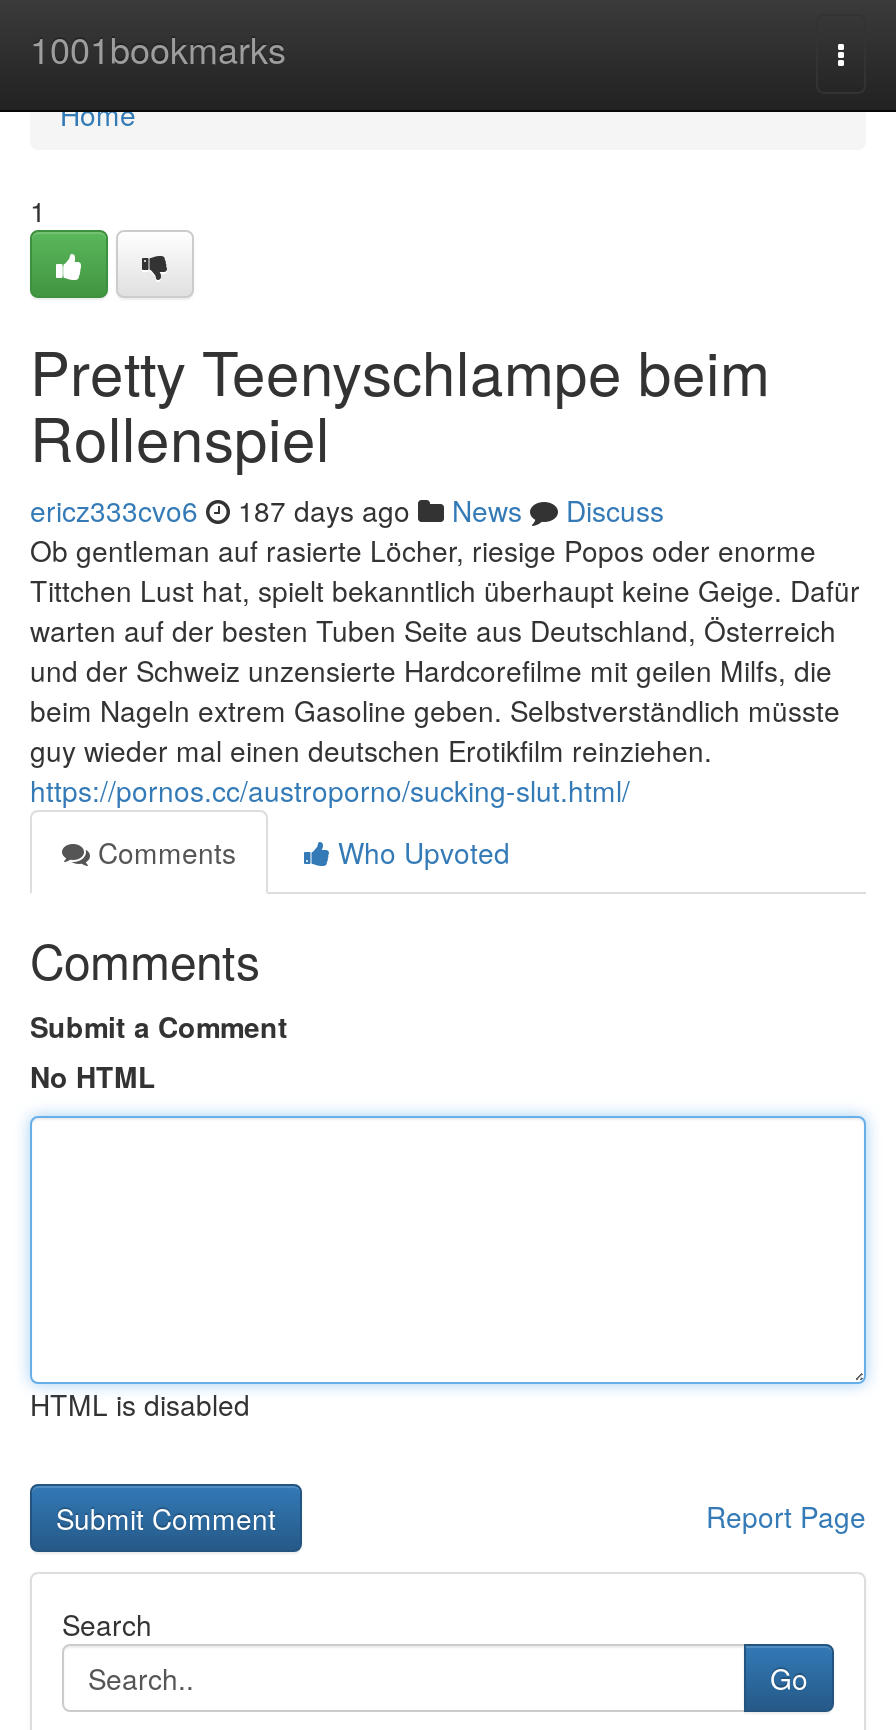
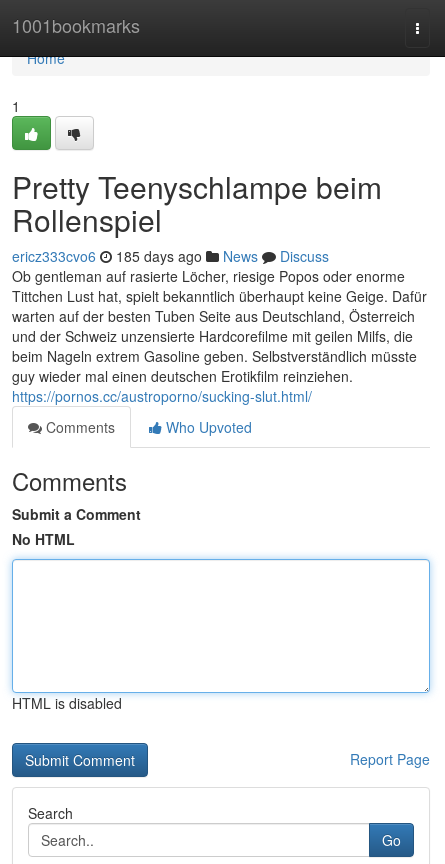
[30,490,664,530] ericz333cvo6 187 days ago News Discuss -> [12,246,329,266] ericz333cvo6 185 days ago News Discuss

